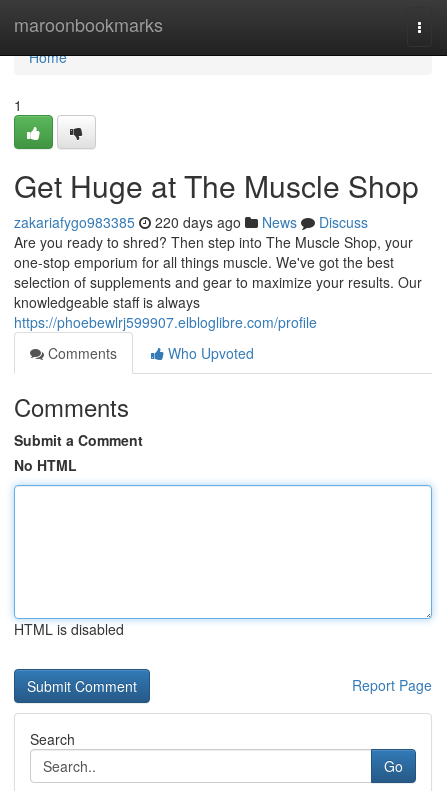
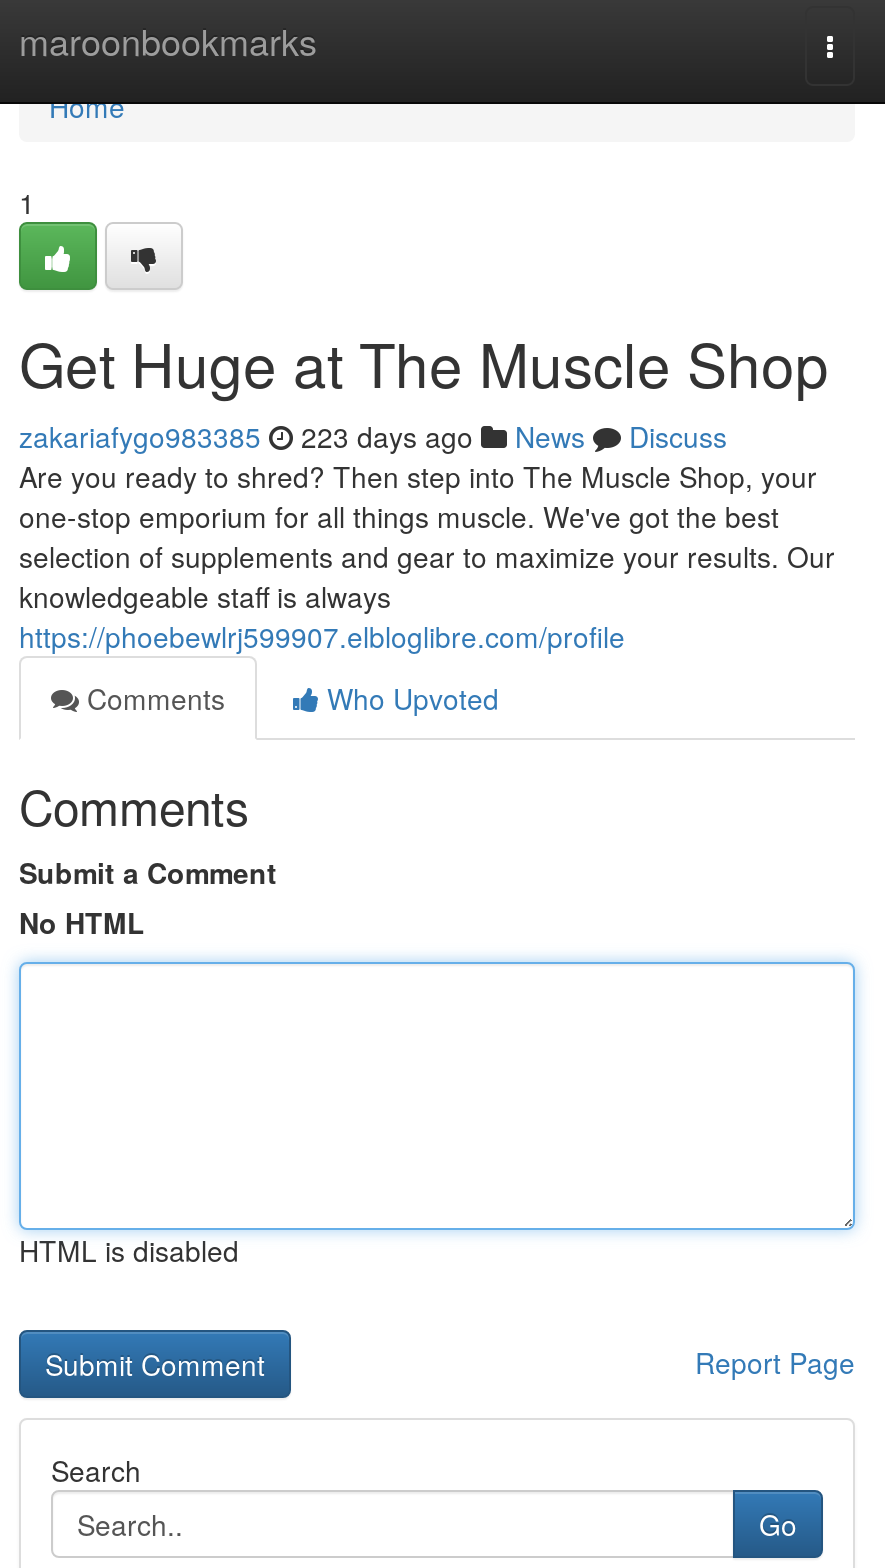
[14,212,368,232] zakariafygo983385 220 days ago News Discuss -> [19,416,727,456] zakariafygo983385 223 days ago News Discuss

